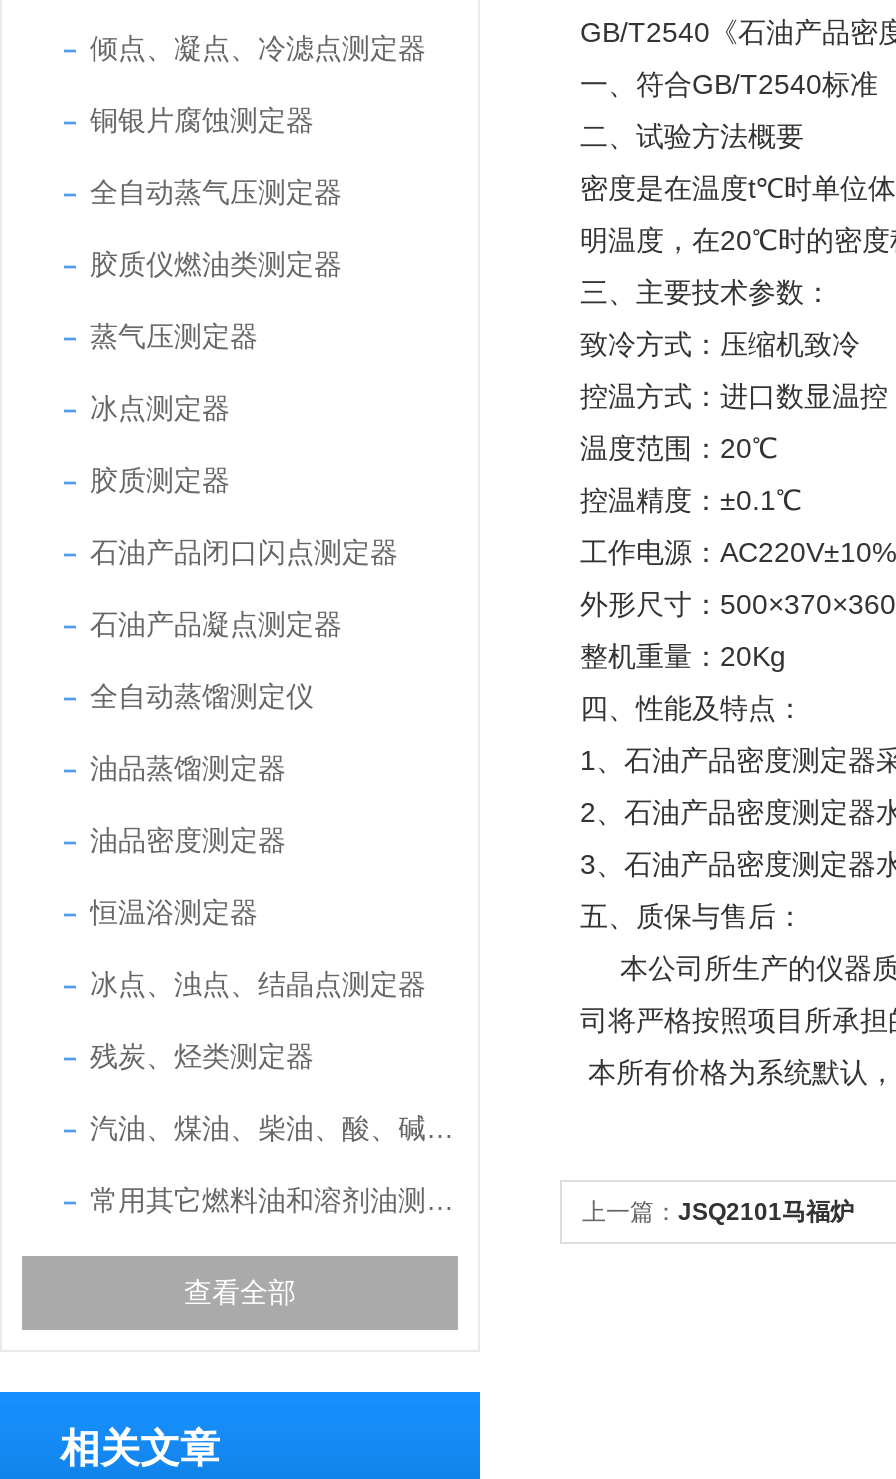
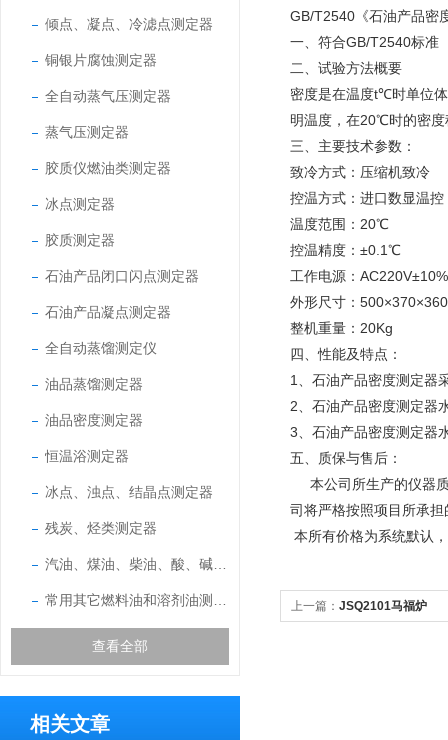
moved [90,248,342,280] -> [45,160,171,176]: 胶质仪燃油类测定器
moved [90,320,258,352] -> [45,124,129,140]: 蒸气压测定器

